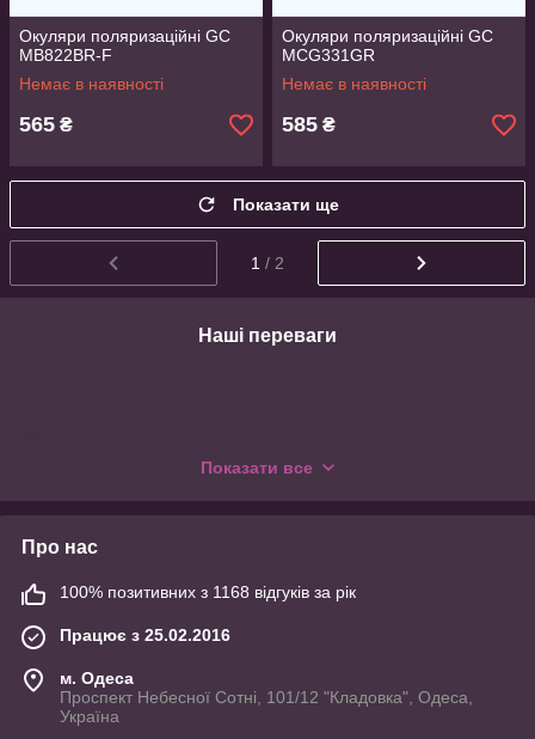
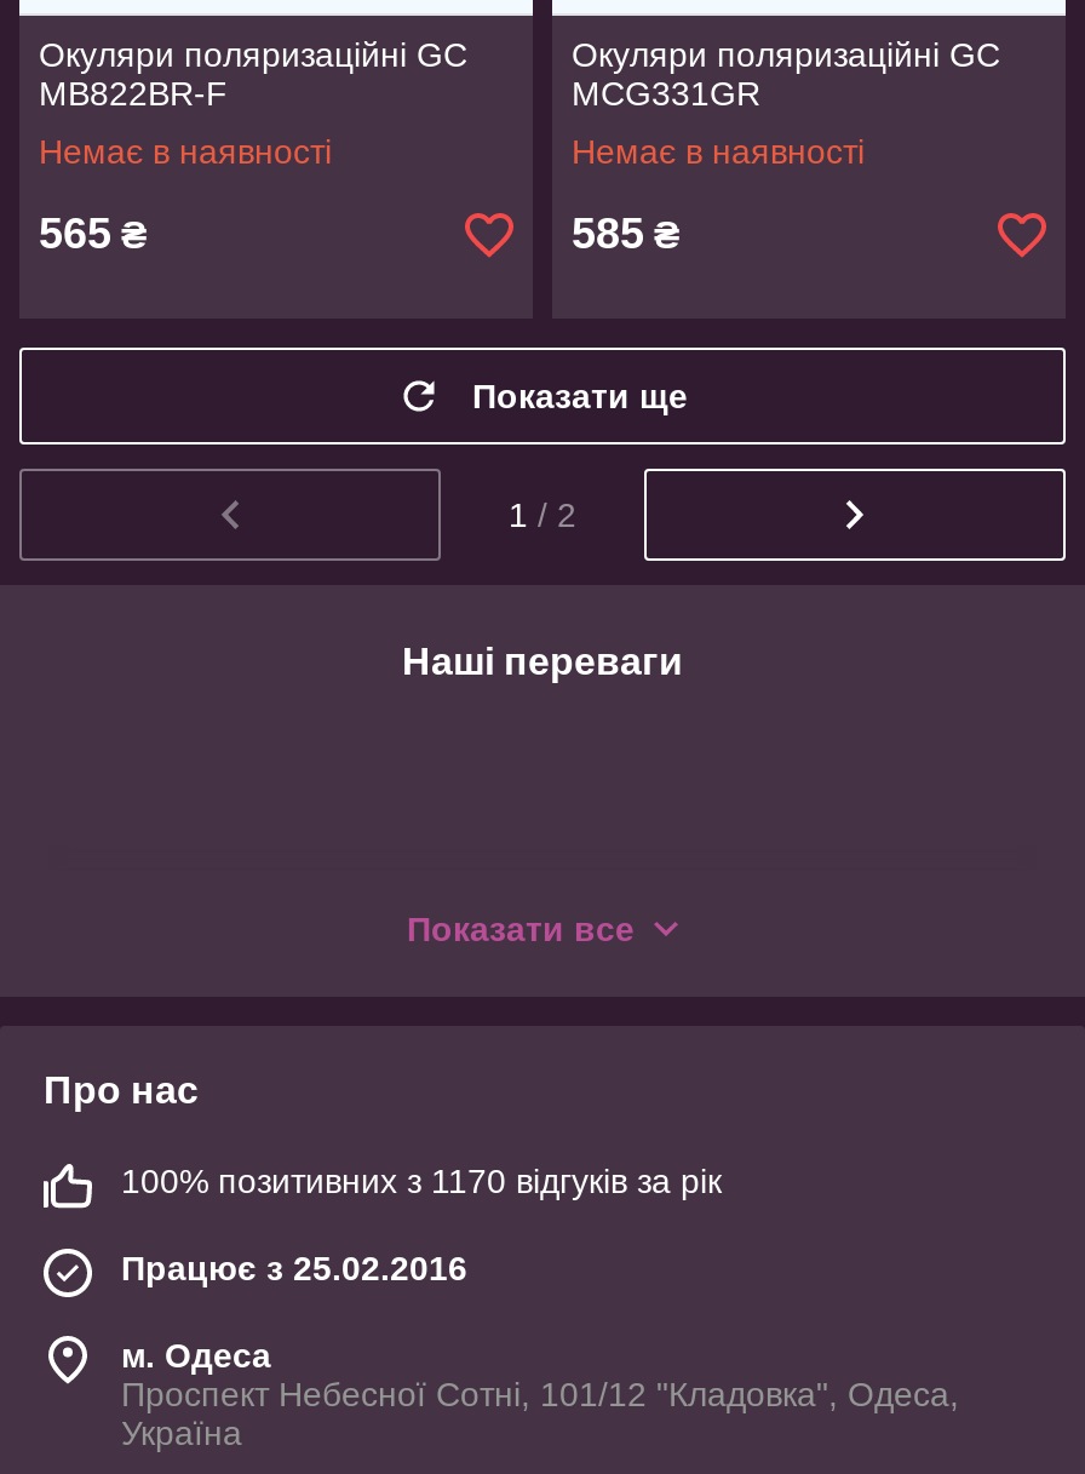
[60,582,356,601] 100% позитивних з 1168 відгуків за рік -> [121,1162,722,1200] 100% позитивних з 1170 відгуків за рік

